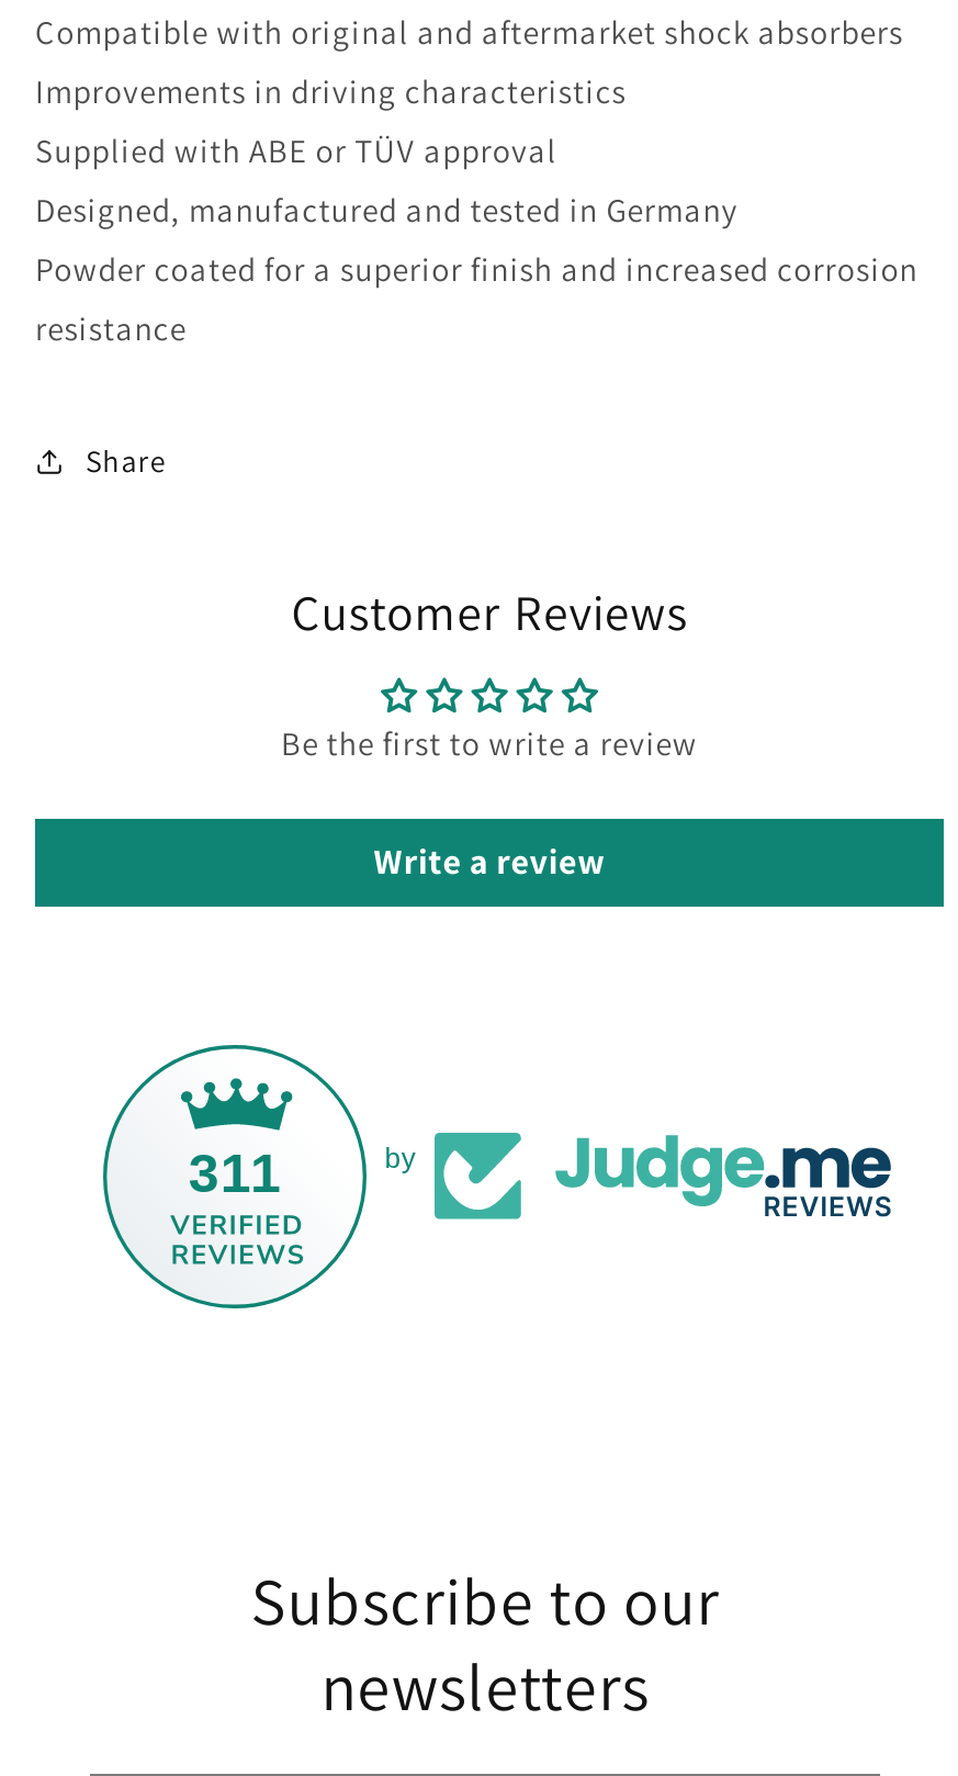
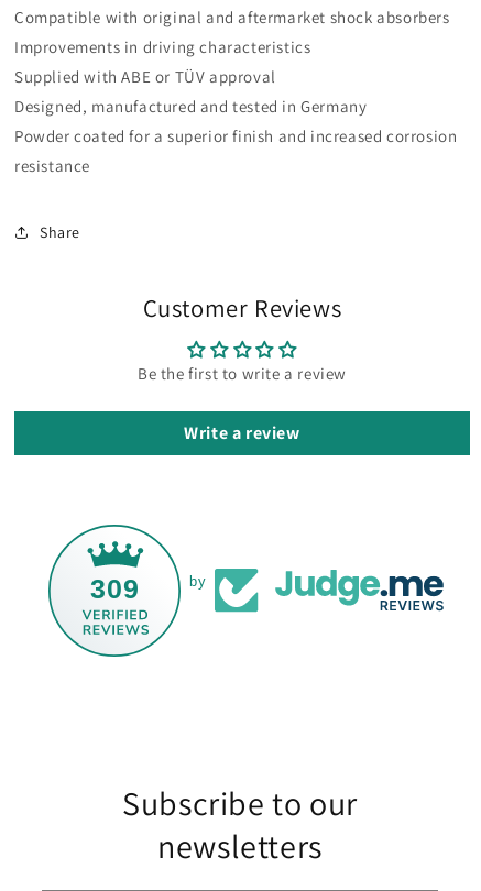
[188,1142,282,1203] 311 -> [91,573,139,604] 309

